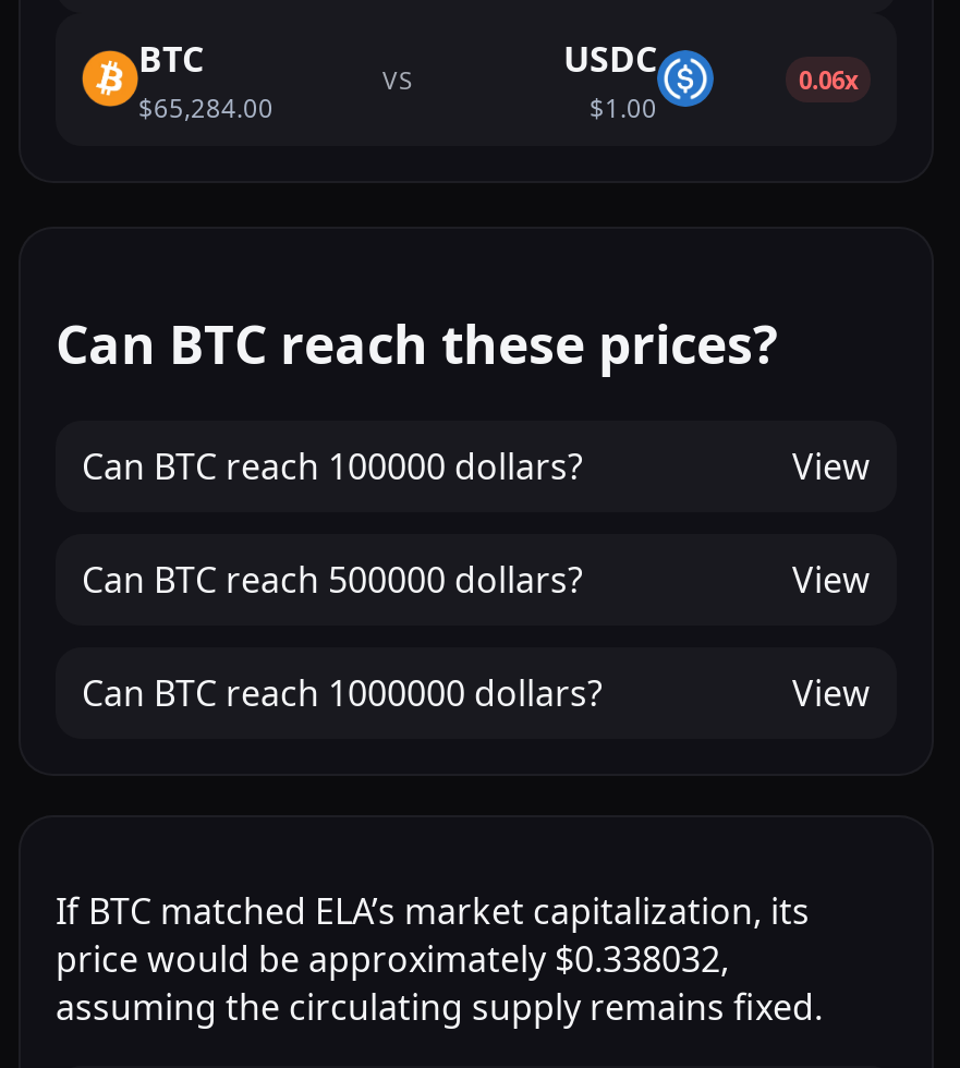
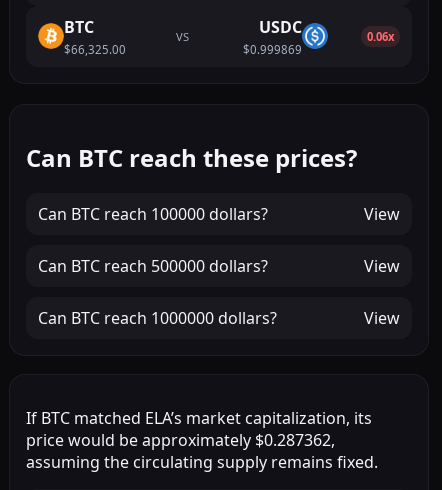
[138,91,274,123] $65,284.00 -> [64,42,126,57] $66,325.00
[590,91,657,123] $1.00 -> [243,42,302,57] $0.999869
[56,936,729,984] price would be approximately $0.338032, -> [26,429,335,451] price would be approximately $0.287362,

